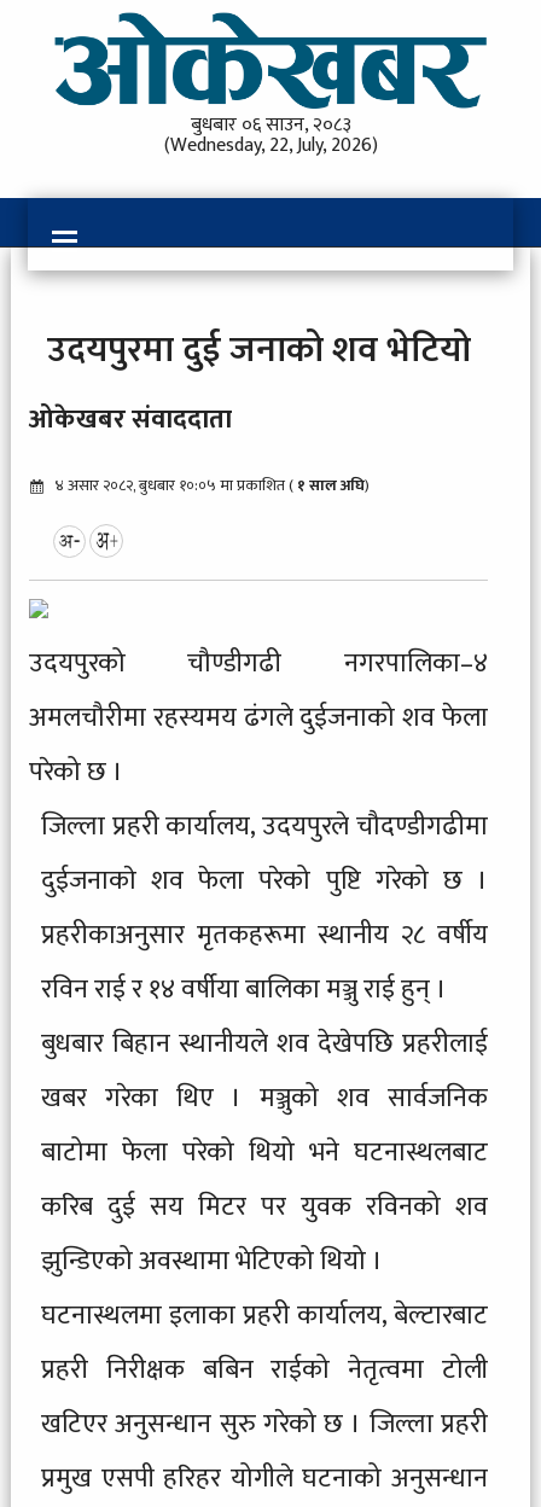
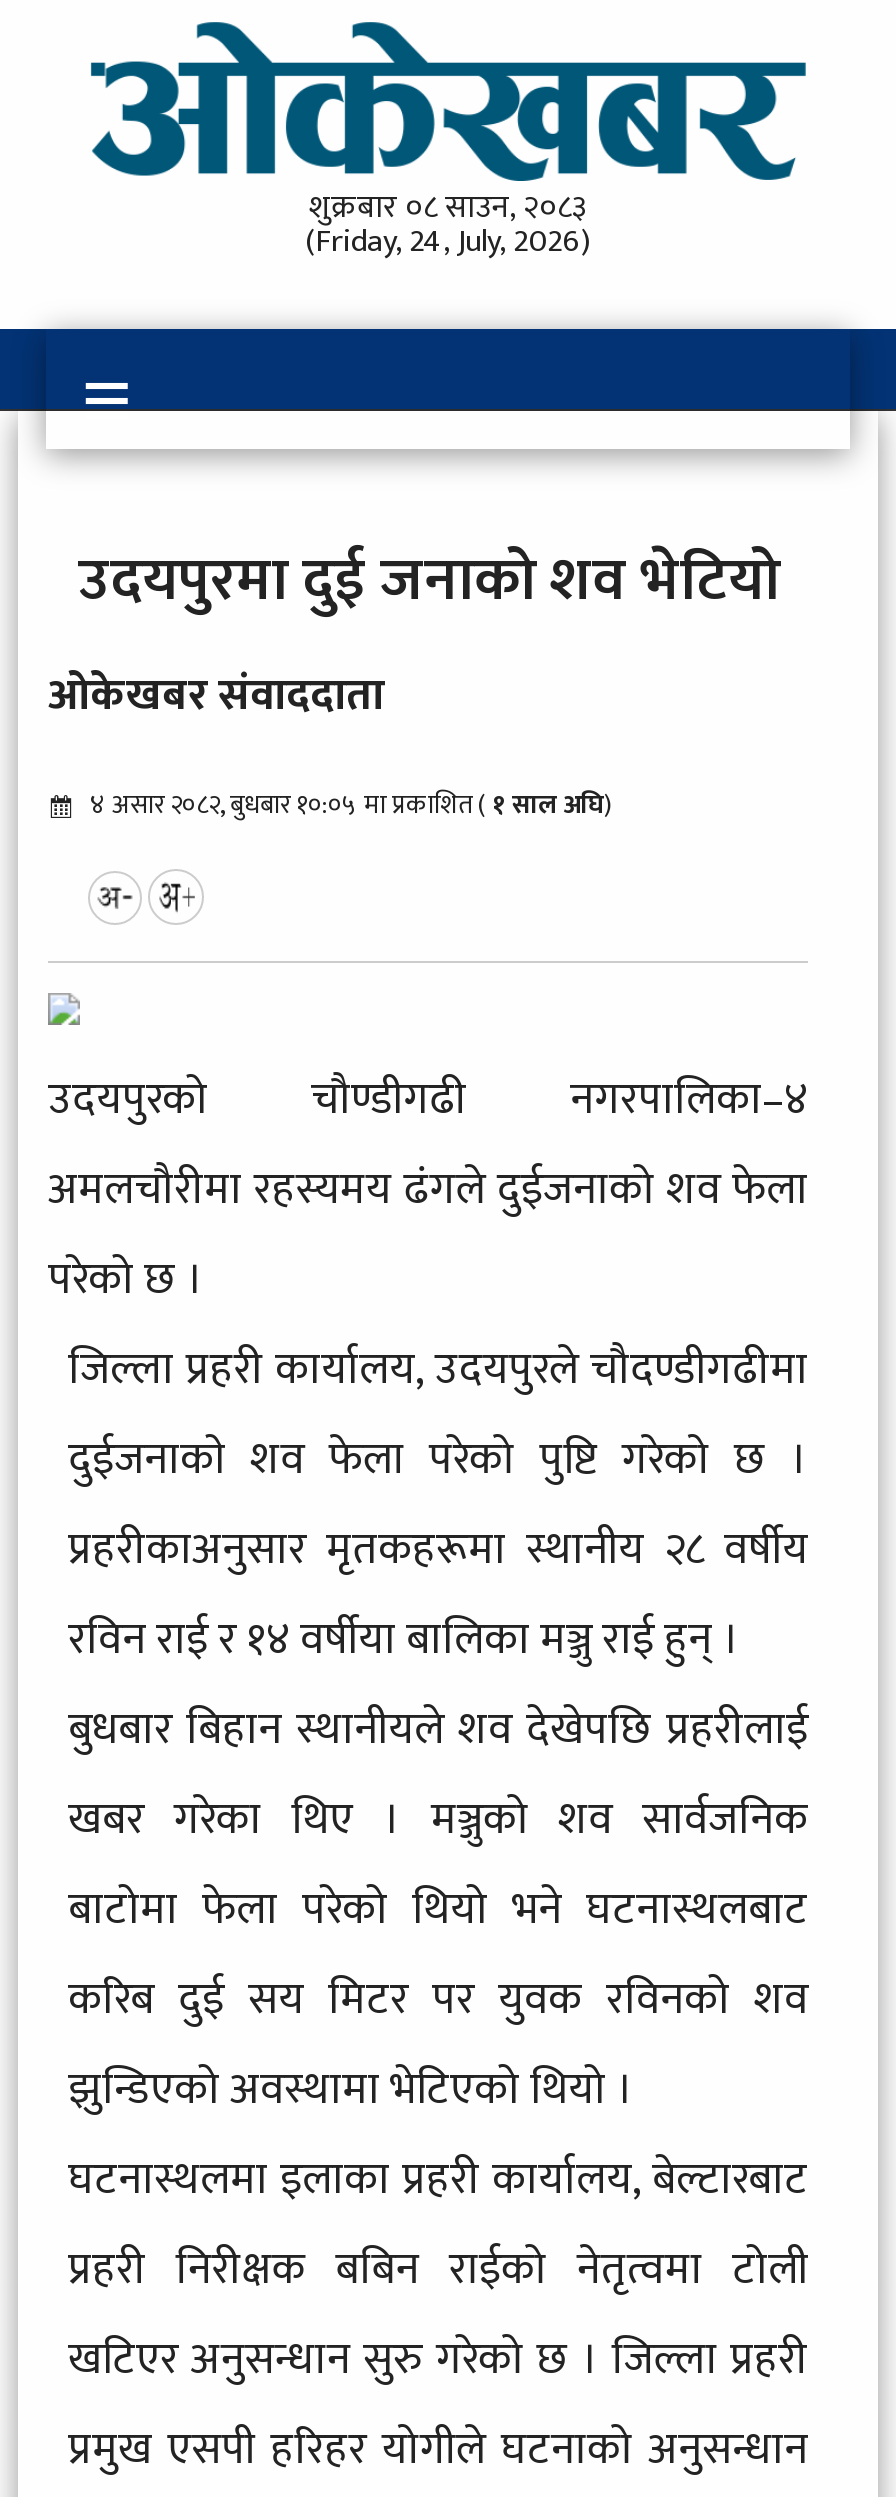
[190,109,351,141] बुधबार ०६ साउन, २०८३ -> [309,181,587,235] शुक्रबार ०८ साउन, २०८३
[164,129,377,162] (Wednesday, 22, July, 2026) -> [305,215,591,269] (Friday, 24, July, 2026)

